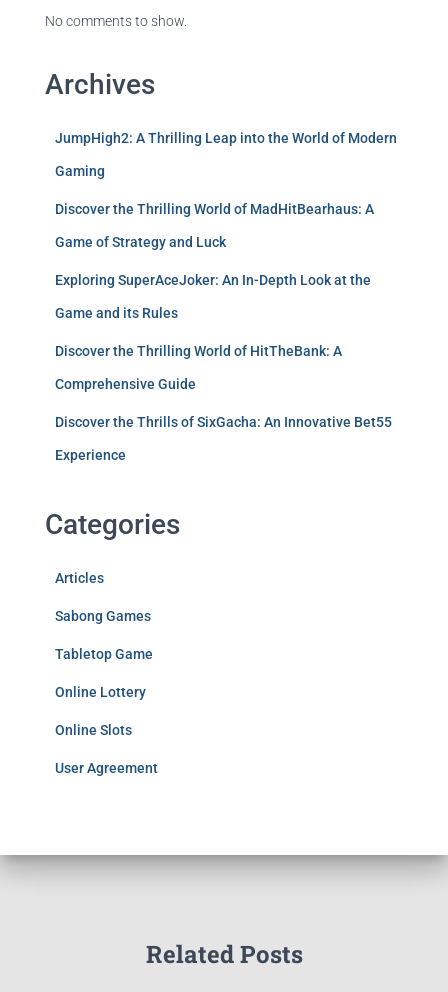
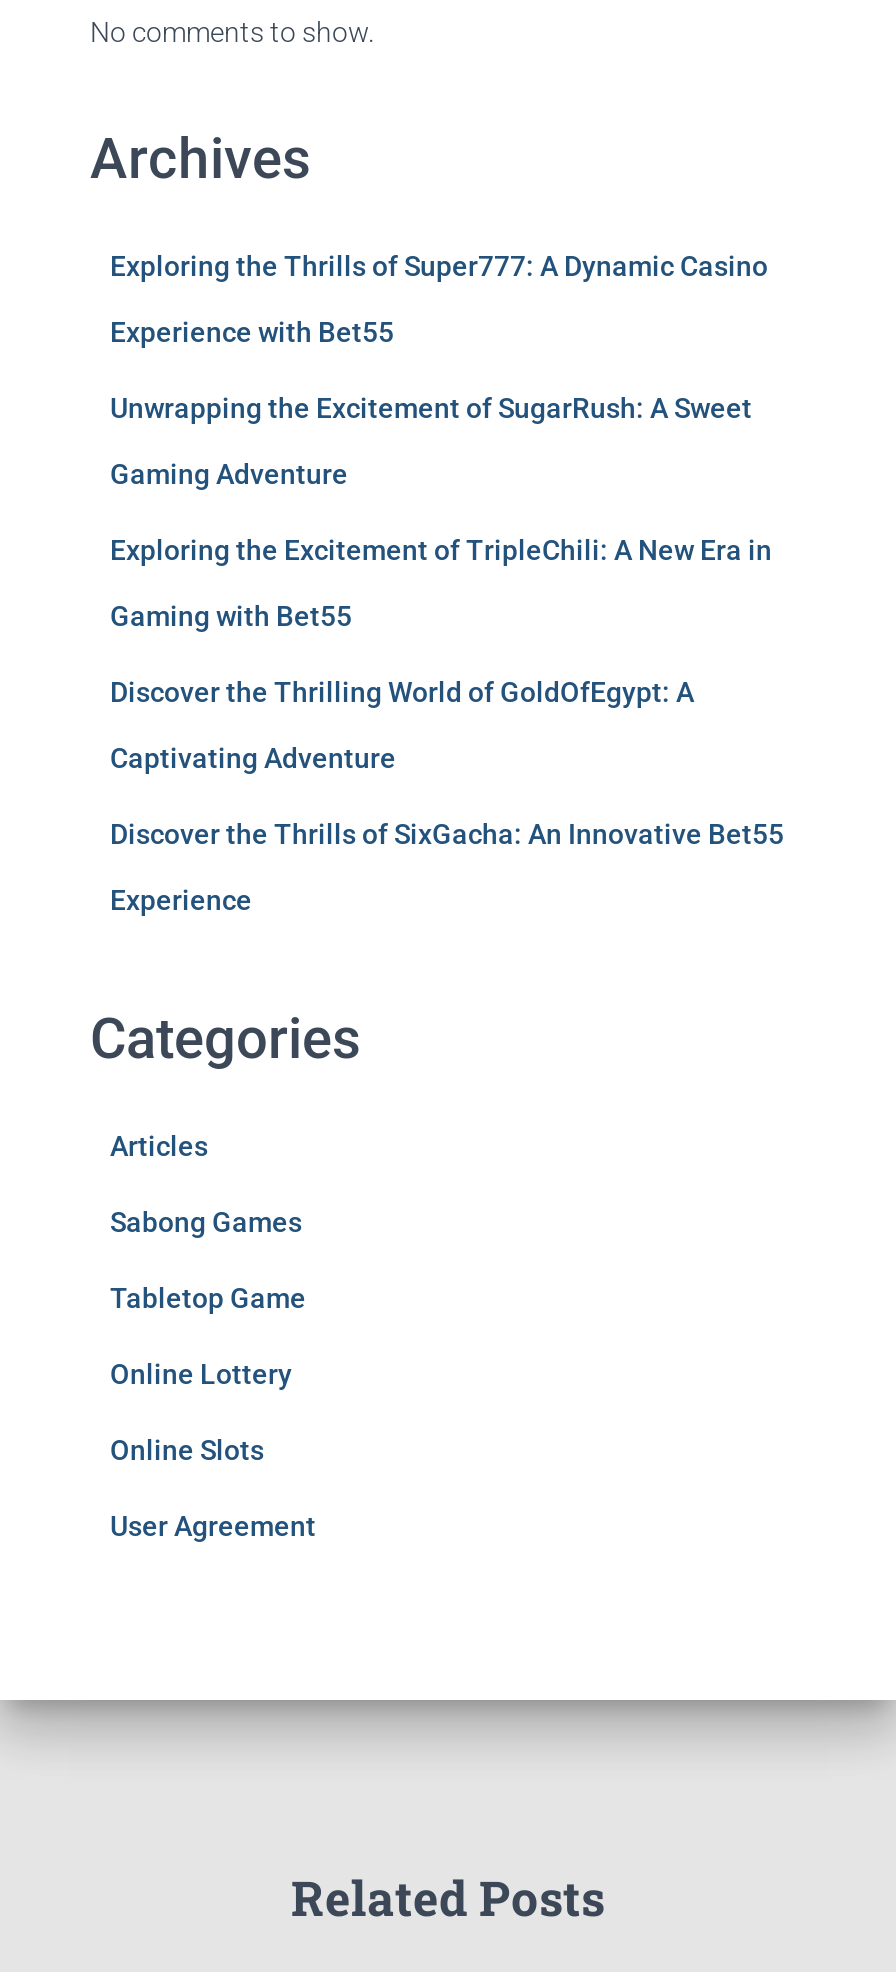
[55,130,397,146] JumpHigh2: A Thrilling Leap into the World of Modern -> [110,250,768,282] Exploring the Thrills of Super777: A Dynamic Casino
[55,163,105,179] Gaming -> [110,316,394,348] Experience with Bet55
[55,201,374,217] Discover the Thrilling World of MadHitBearhaus: A -> [110,392,752,424] Unwrapping the Excitement of SugarRush: A Sweet
[55,234,226,250] Game of Strategy and Luck -> [110,458,348,490] Gaming Adventure
[55,272,371,288] Exploring SuperAceJoker: An In-Depth Look at the -> [110,534,772,566] Exploring the Excitement of TripleChili: A New Era in
[55,305,178,321] Game and its Rules -> [110,600,352,632] Gaming with Bet55
[55,343,342,359] Discover the Thrilling World of HitTheBank: A -> [110,676,694,708] Discover the Thrilling World of GoldOfEgypt: A
[55,376,196,392] Comprehensive Guide -> [110,742,396,774] Captivating Adventure

